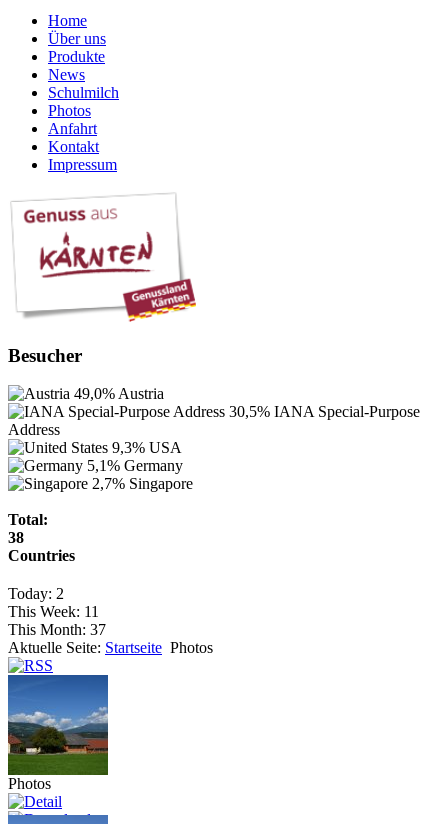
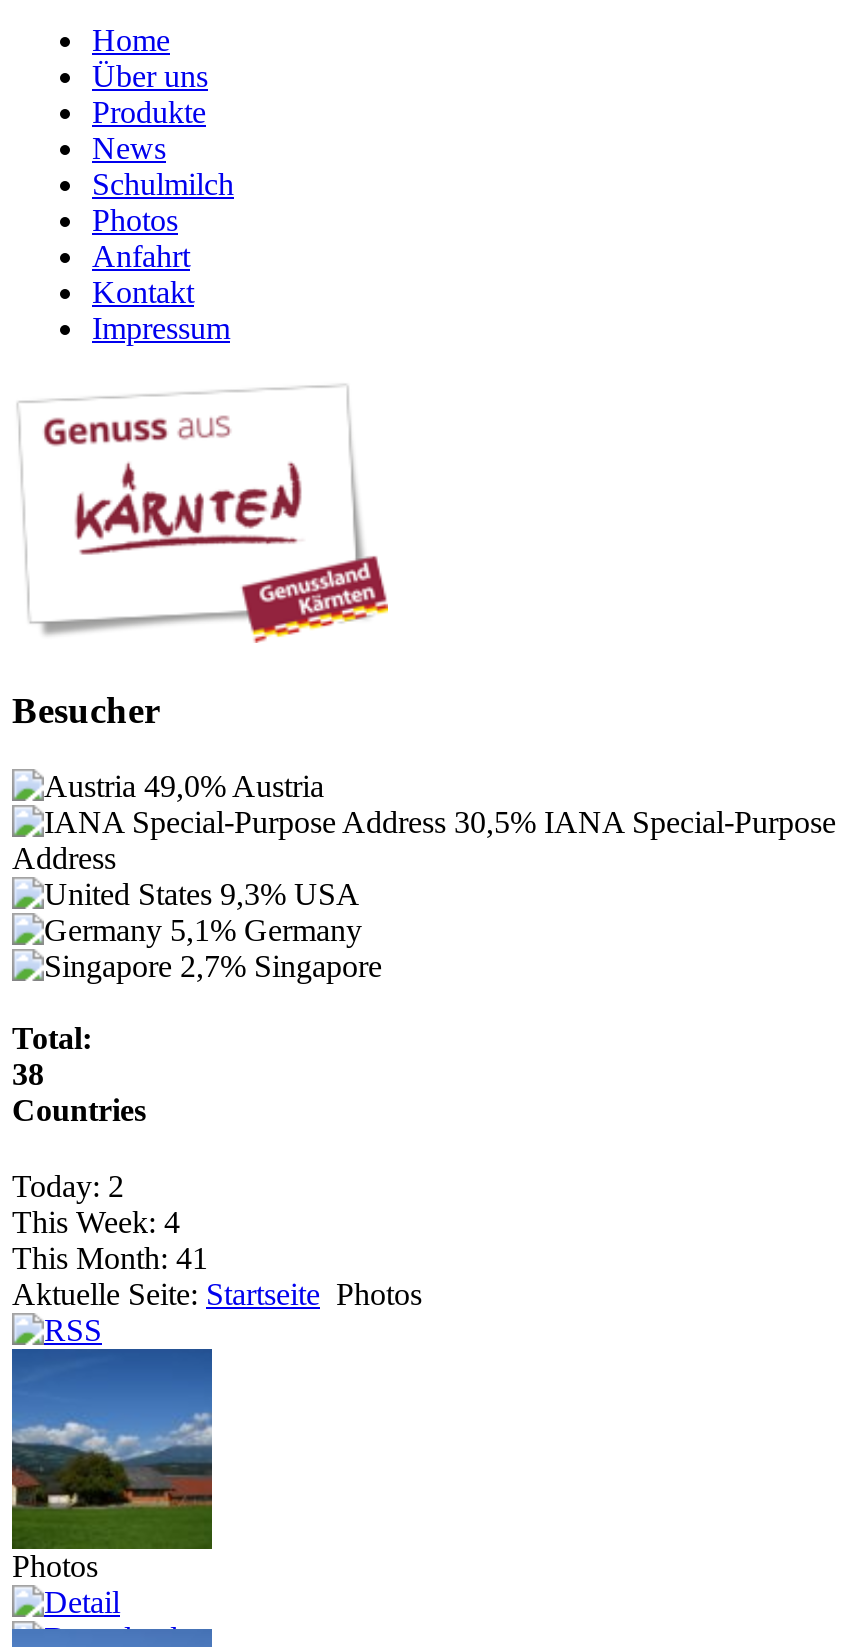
[8,603,99,620] This Week: 11 -> [12,1205,180,1239] This Week: 4
[8,621,106,638] This Month: 37 -> [12,1241,208,1275] This Month: 41

